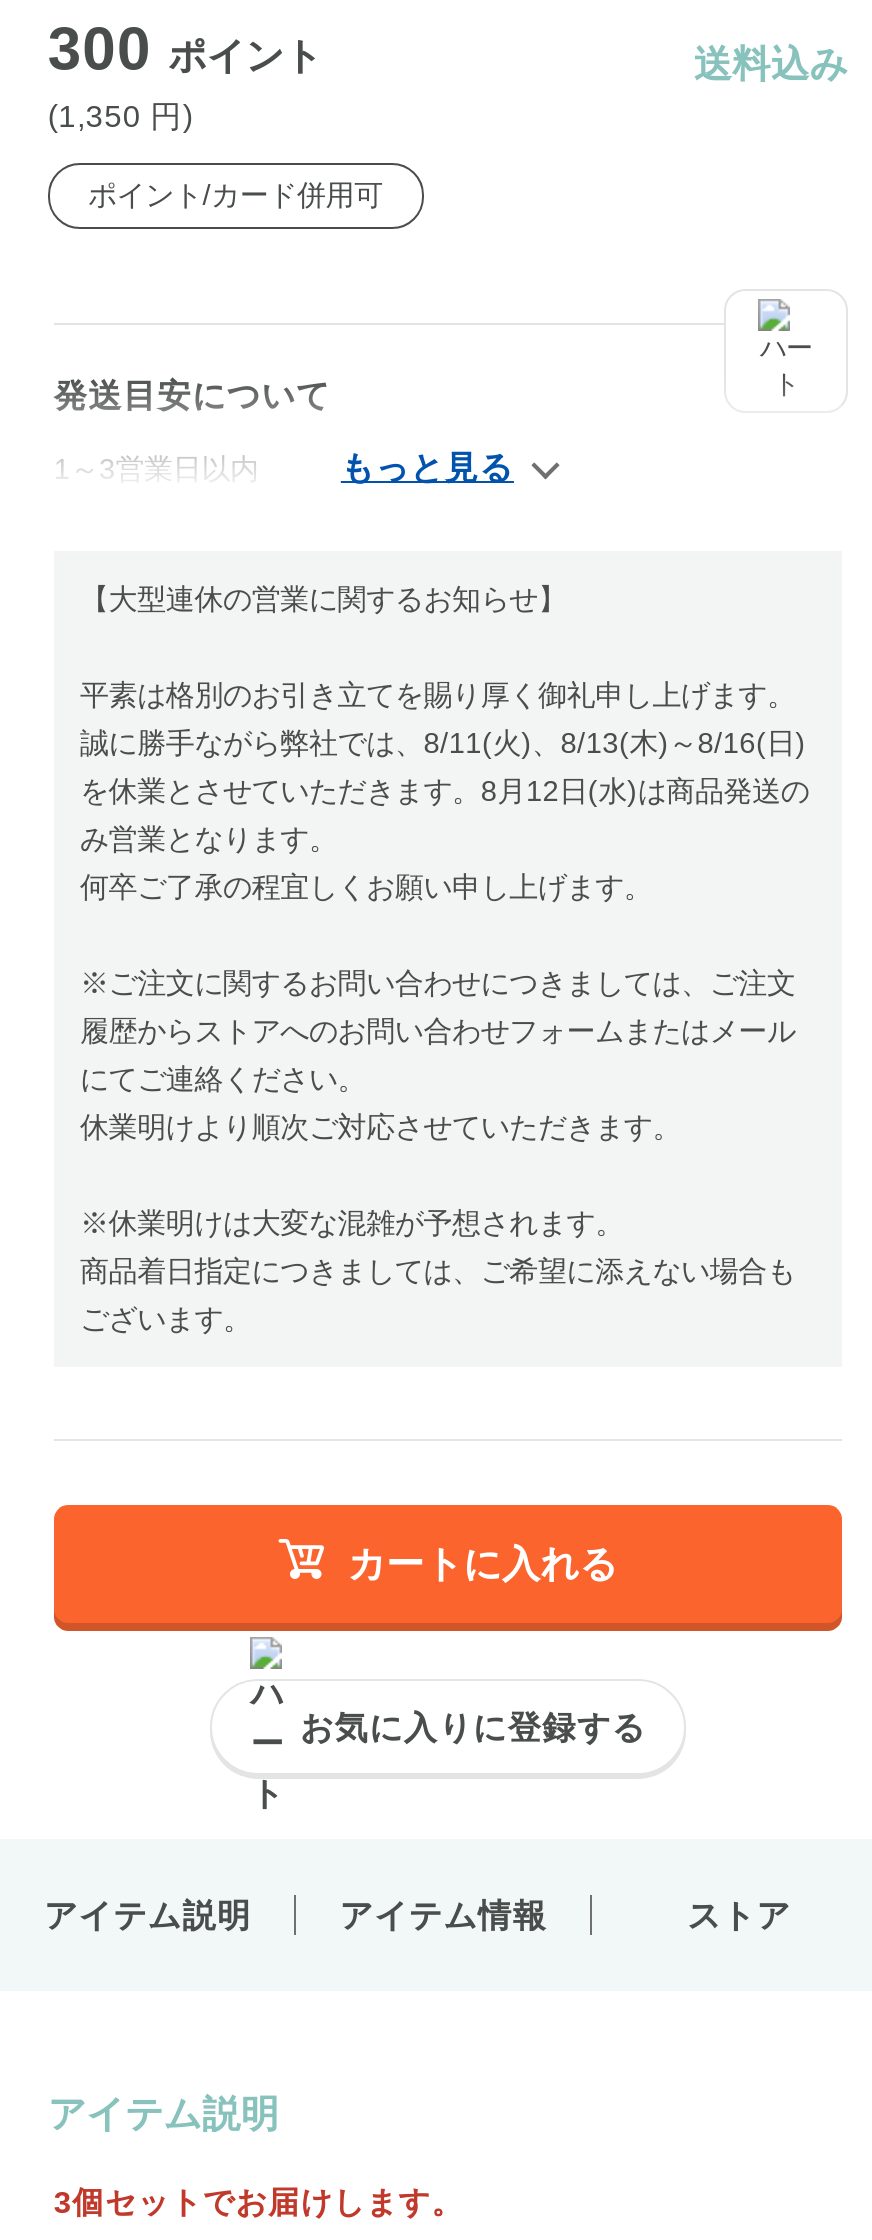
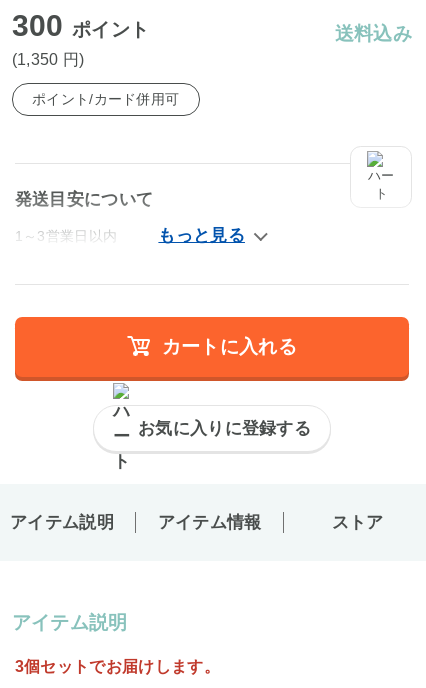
[80,583,809,1335] 【大型連休の営業に関するお知らせ】 | 平素は格別のお引き立てを賜り厚く御礼申し上げます。 | 誠に勝手ながら弊社では、8/11(火)、8/13(木)～8/16(日) | を休業とさせていただきます。8月12日(水)は商品発送の | み営業となります。 | 何卒ご了承の程宜しくお願い申し上げます。 | ※ご注文に関するお問い合わせにつきましては、ご注文 | 履歴からストアへのお問い合わせフォームまたはメール | にてご連絡ください。 | 休業明けより順次ご対応させていただきます。 | ※休業明けは大変な混雑が予想されます。 | 商品着日指定につきましては、ご希望に添えない場合も | ございます。 -> none

